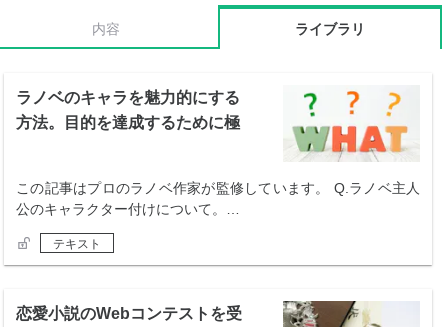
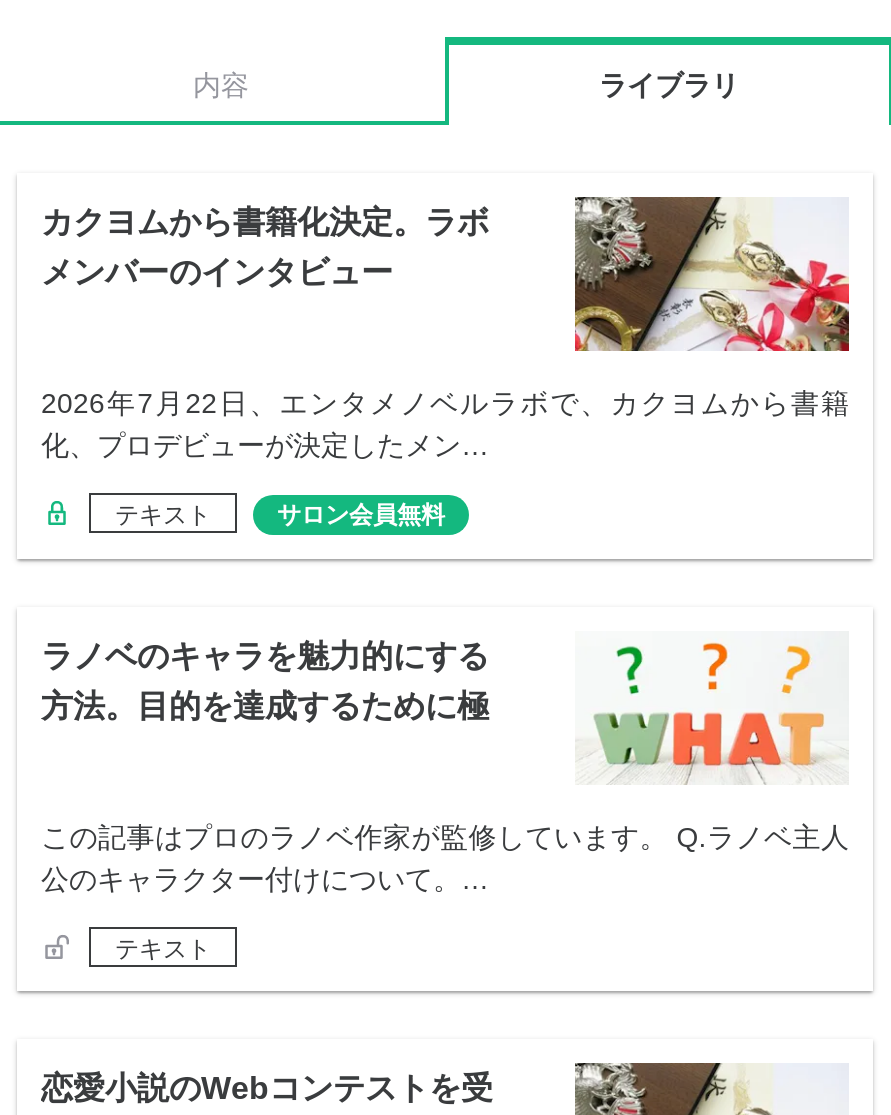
none -> [41,205,489,289] カクヨムから書籍化決定。ラボ | メンバーのインタビュー
none -> [41,195,851,529] [image] | 2026年7月22日、エンタメノベルラボで、カクヨムから書籍 | 化、プロデビューが決定したメン… | テキスト | サロン会員無料

